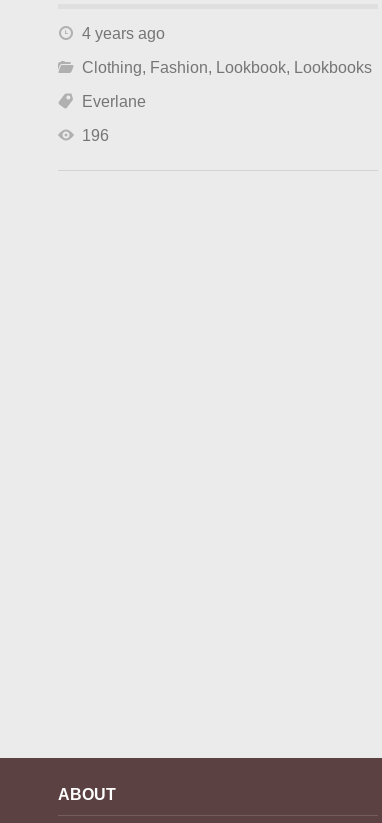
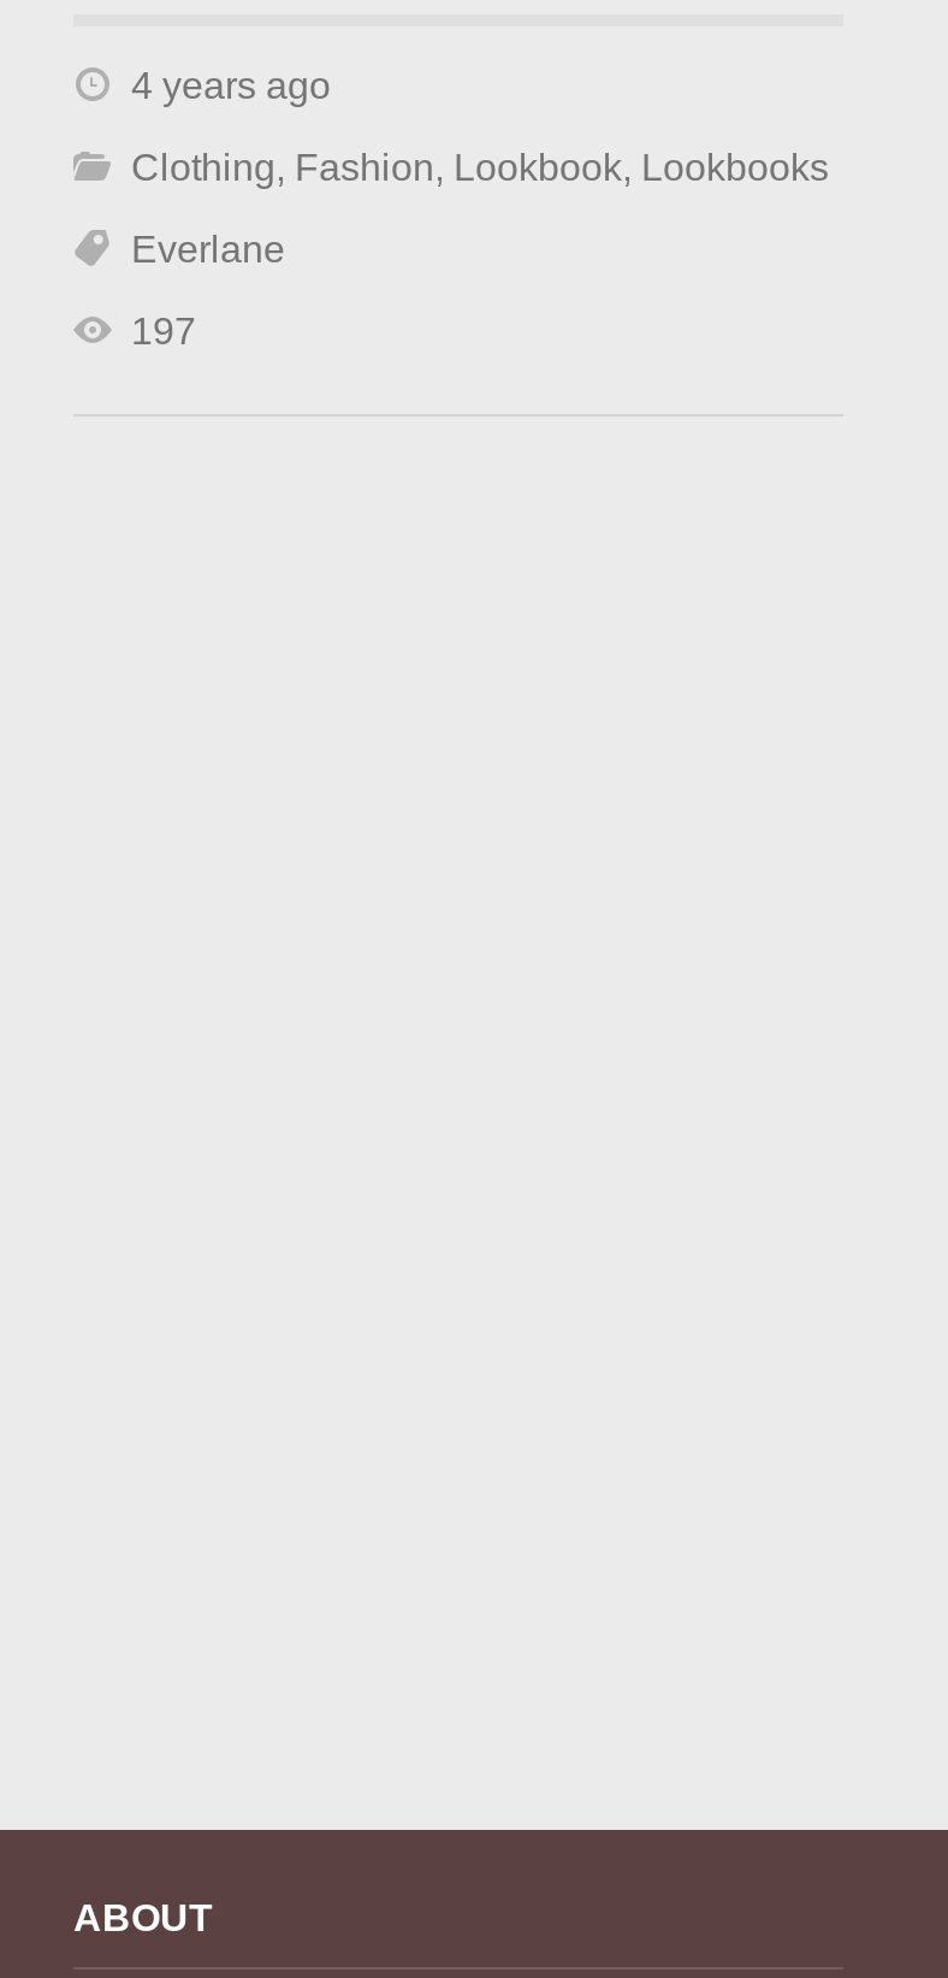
[82,127,109,144] 196 -> [131,310,196,351] 197

